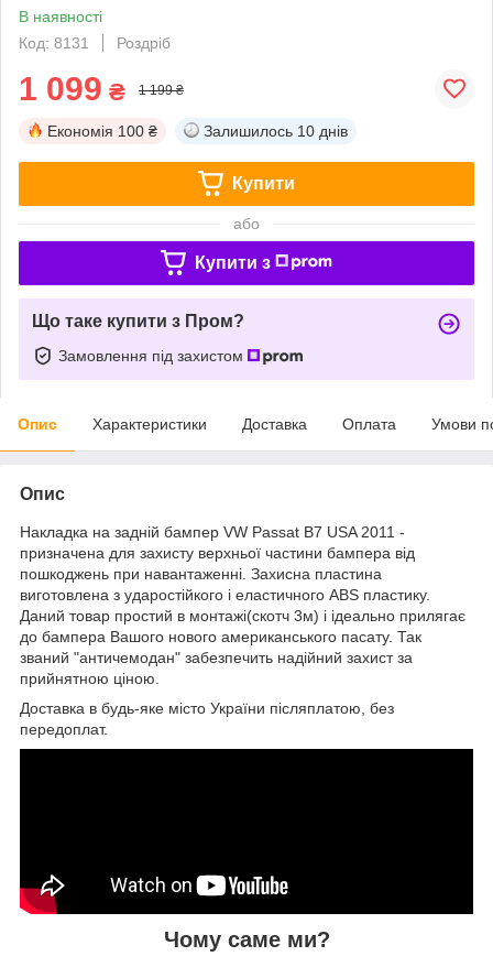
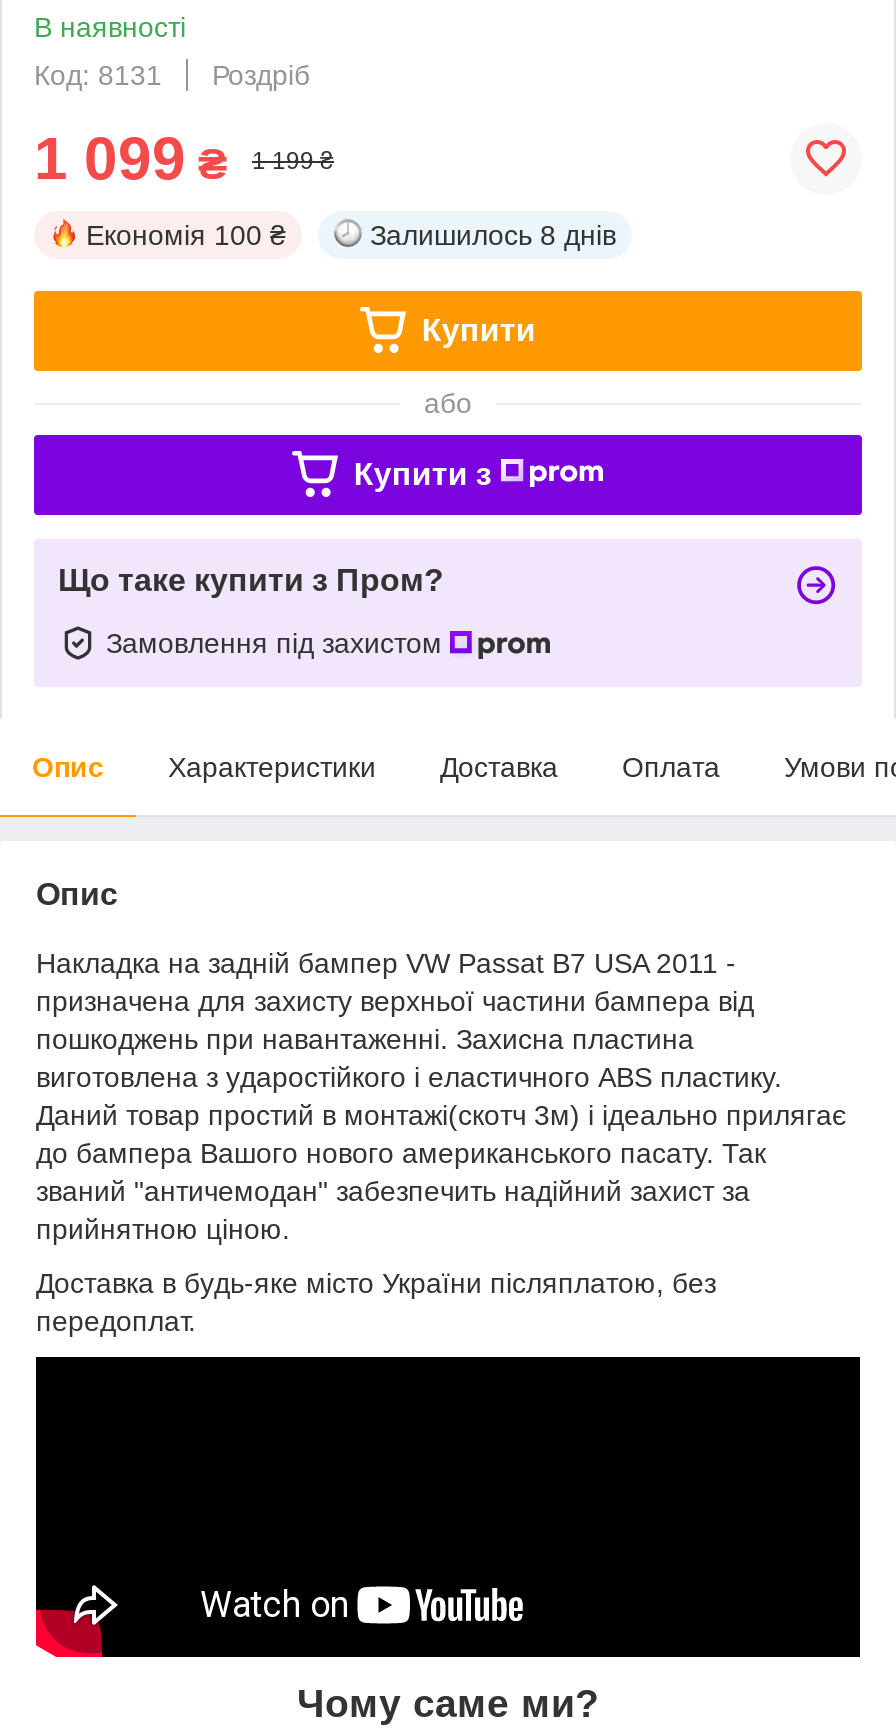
[204,122,348,140] Залишилось 10 днів -> [370,219,616,251] Залишилось 8 днів

